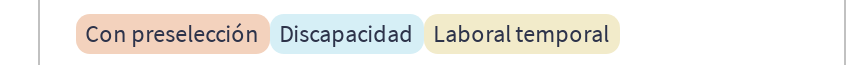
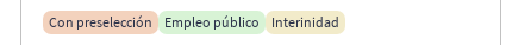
[279,17,609,47] Discapacidad | Laboral temporal -> [164,13,339,30] Empleo público | Interinidad

